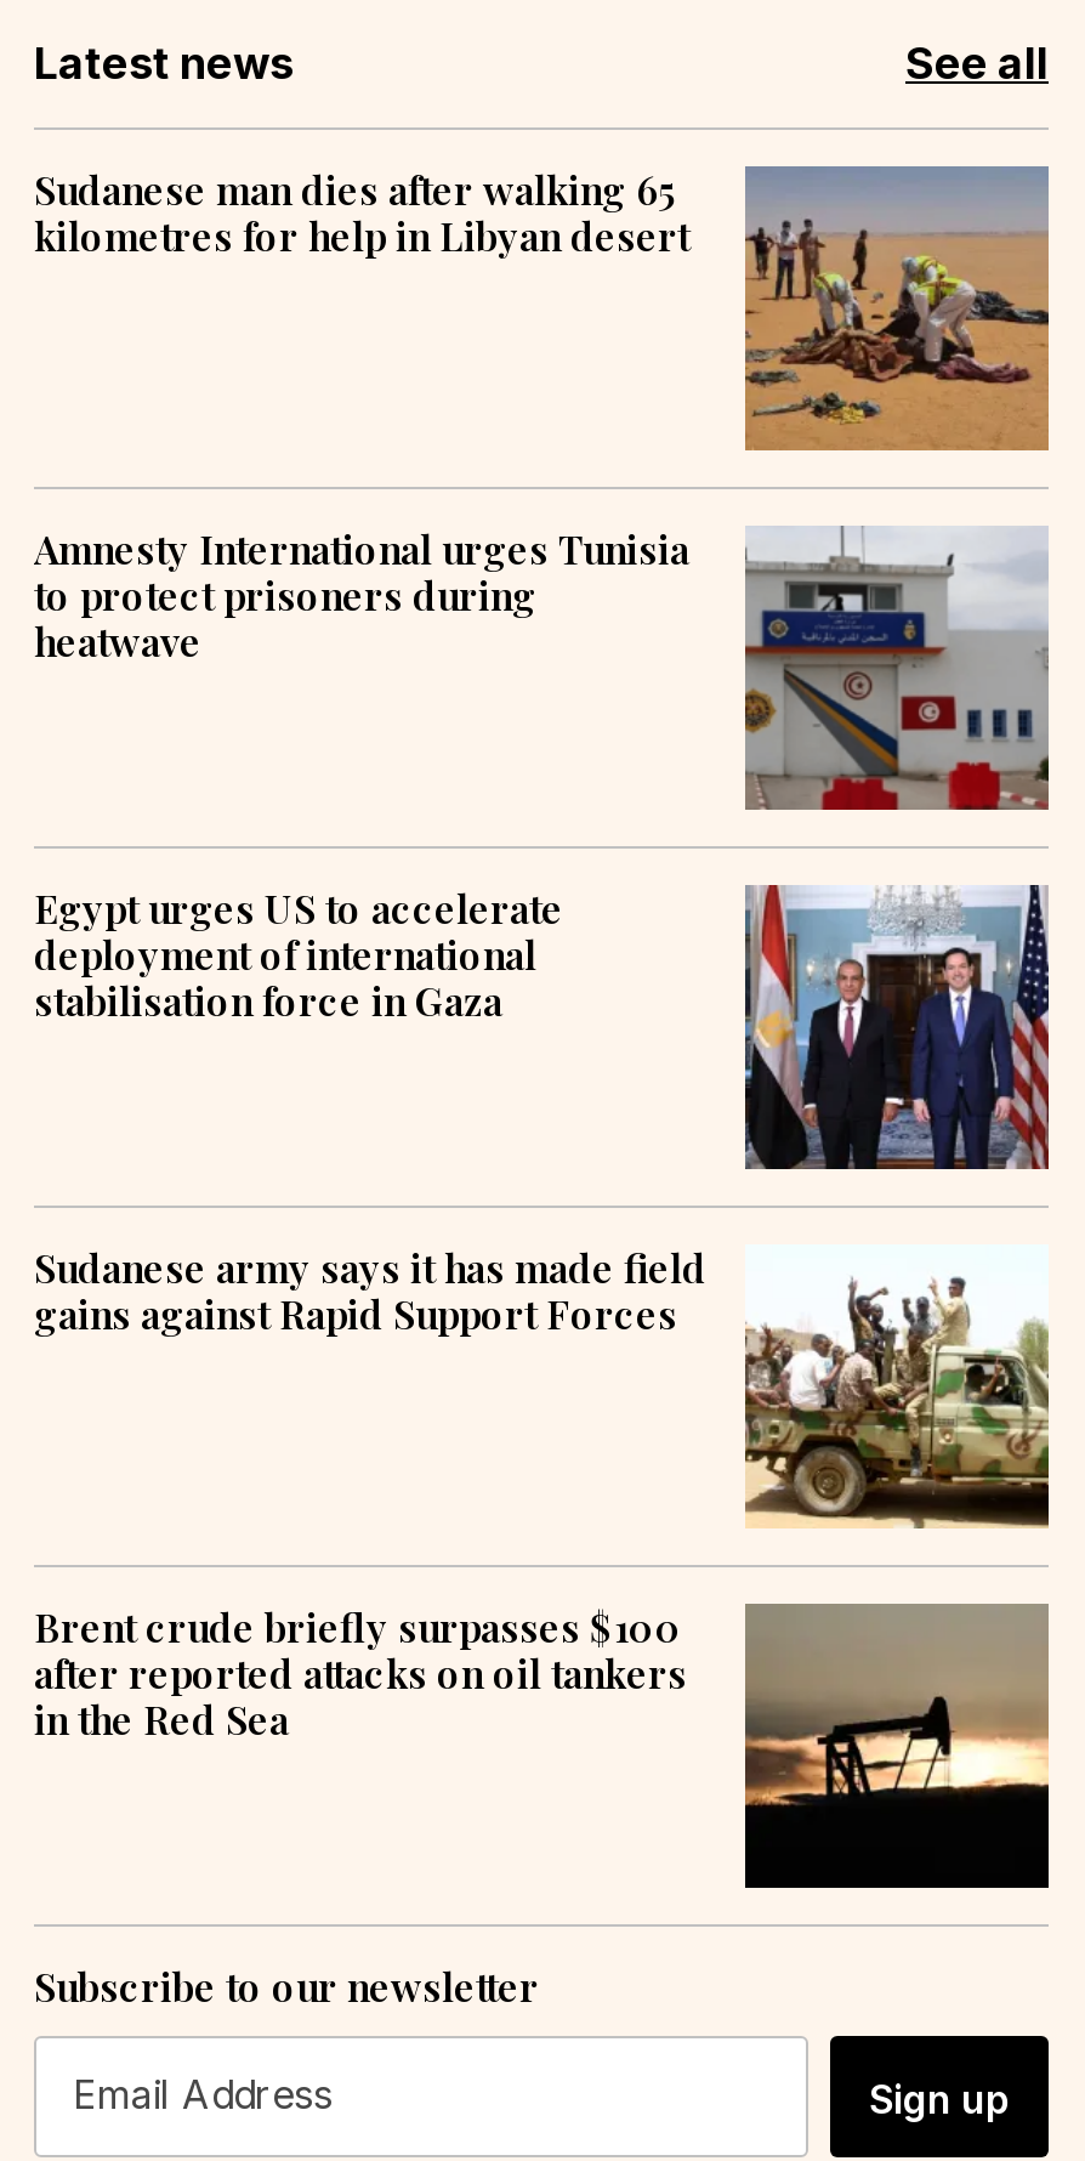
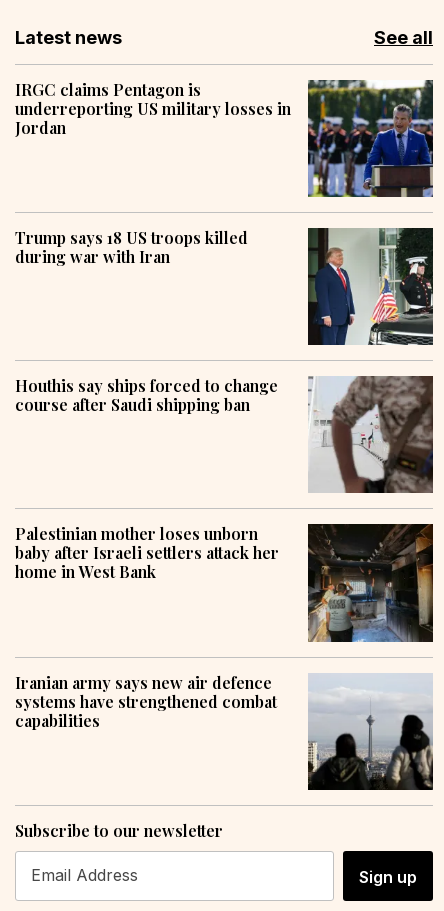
[34,164,1051,452] [image] | Sudanese man dies after walking 65 | kilometres for help in Libyan desert -> [15,79,434,198] [image] | IRGC claims Pentagon is | underreporting US military losses in | Jordan
[34,523,689,666] Amnesty International urges Tunisia | to protect prisoners during | heatwave -> [15,227,248,267] Trump says 18 US troops killed | during war with Iran
[743,524,1049,813] [image] -> [307,227,434,346] [image]
[34,882,563,1026] Egypt urges US to accelerate | deployment of international | stabilisation force in Gaza -> [15,375,278,415] Houthis say ships forced to change | course after Saudi shipping ban
[743,884,1051,1173] [image] -> [308,375,434,494] [image]
[34,1242,1051,1530] [image] | Sudanese army says it has made field | gains against Rapid Support Forces -> [15,523,434,643] [image] | Palestinian mother loses unborn | baby after Israeli settlers attack her | home in West Bank
[34,1601,1049,1889] [image] | Brent crude briefly surpasses $100 | after reported attacks on oil tankers | in the Red Sea -> [15,671,434,791] [image] | Iranian army says new air defence | systems have strengthened combat | capabilities

